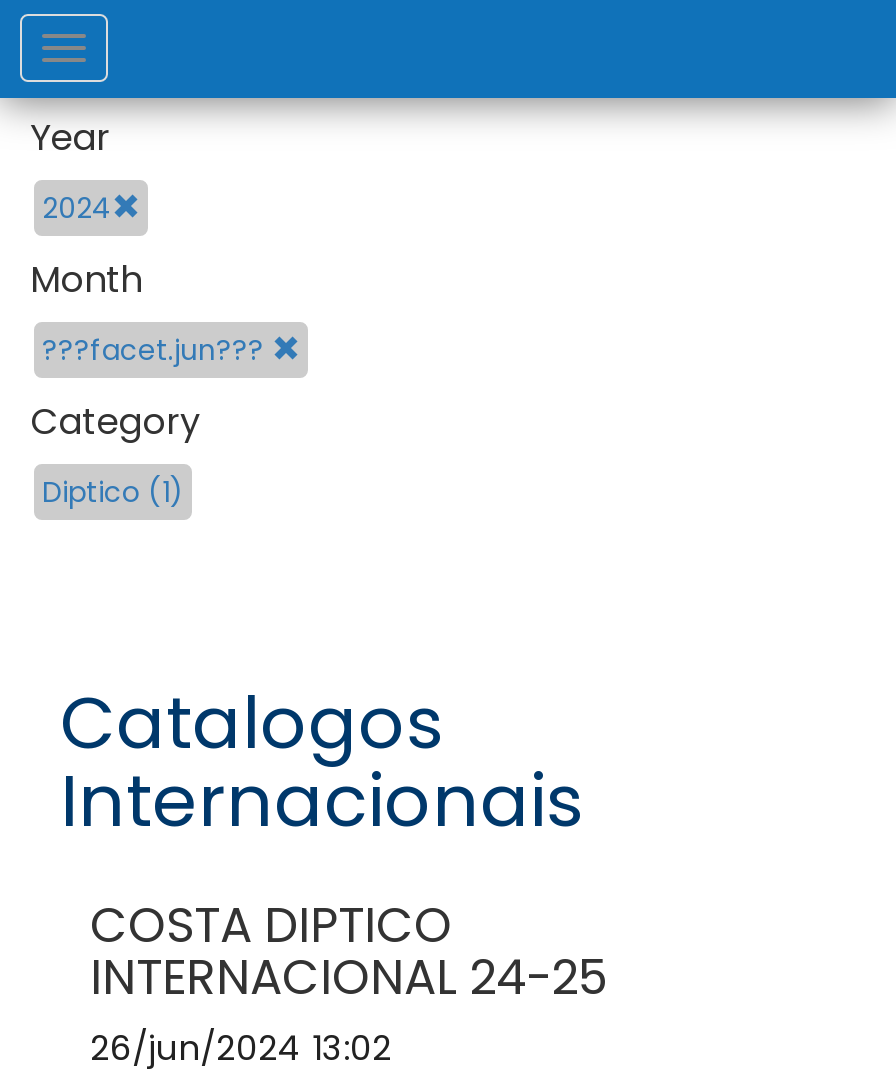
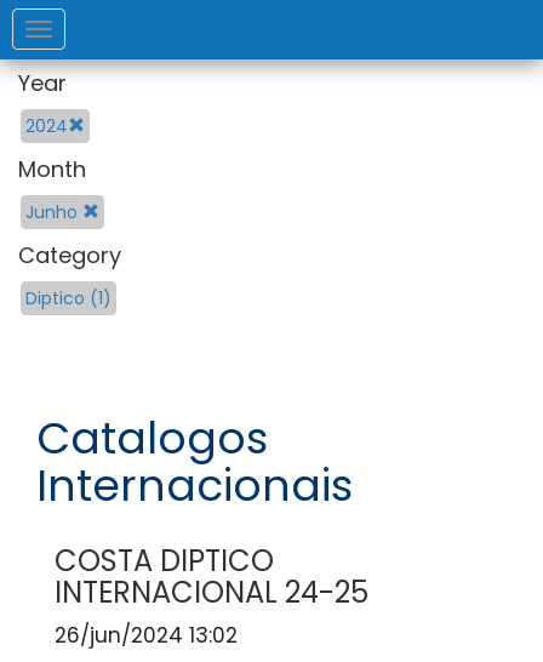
[42,330,272,370] ???facet.jun??? -> [25,200,82,224] Junho

